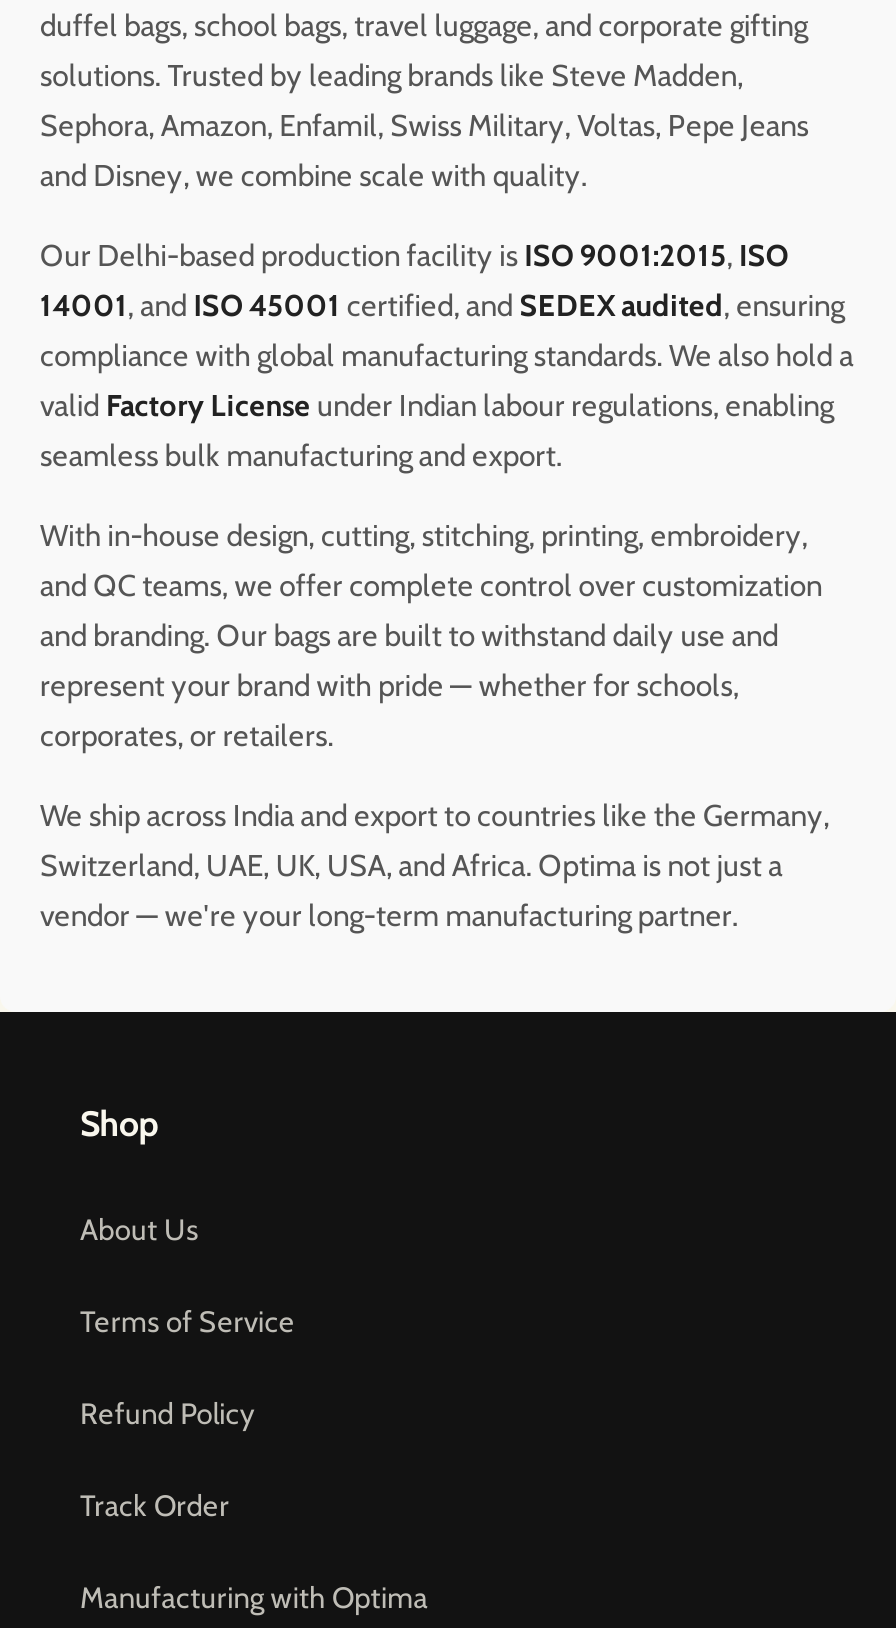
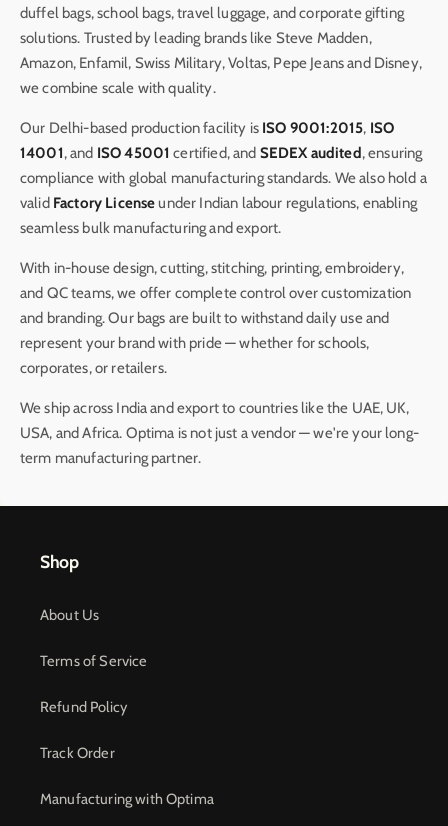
[40,108,809,194] Sephora, Amazon, Enfamil, Swiss Military, Voltas, Pepe Jeans | and Disney, we combine scale with quality. -> [20,54,422,97] Amazon, Enfamil, Swiss Military, Voltas, Pepe Jeans and Disney, | we combine scale with quality.
[40,798,830,934] We ship across India and export to countries like the Germany, | Switzerland, UAE, UK, USA, and Africa. Optima is not just a | vendor — we're your long-term manufacturing partner. -> [20,399,419,467] We ship across India and export to countries like the UAE, UK, | USA, and Africa. Optima is not just a vendor — we're your long- | term manufacturing partner.

